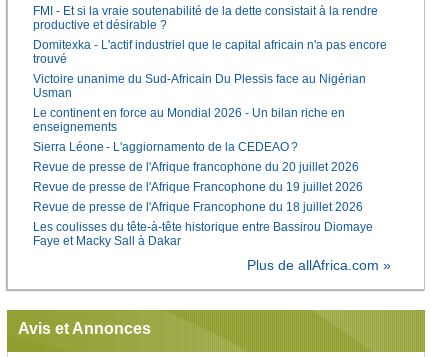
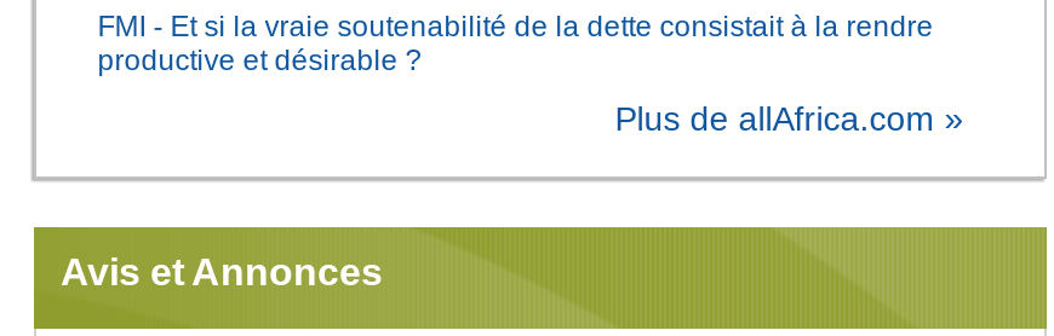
[33,38,387,248] Domitexka - L'actif industriel que le capital africain n'a pas encore | trouvé | Victoire unanime du Sud-Africain Du Plessis face au Nigérian | Usman | Le continent en force au Mondial 2026 - Un bilan riche en | enseignements | Sierra Léone - L'aggiornamento de la CEDEAO ? | Revue de presse de l'Afrique francophone du 20 juillet 2026 | Revue de presse de l'Afrique Francophone du 19 juillet 2026 | Revue de presse de l'Afrique Francophone du 18 juillet 2026 | Les coulisses du tête-à-tête historique entre Bassirou Diomaye | Faye et Macky Sall à Dakar -> none

